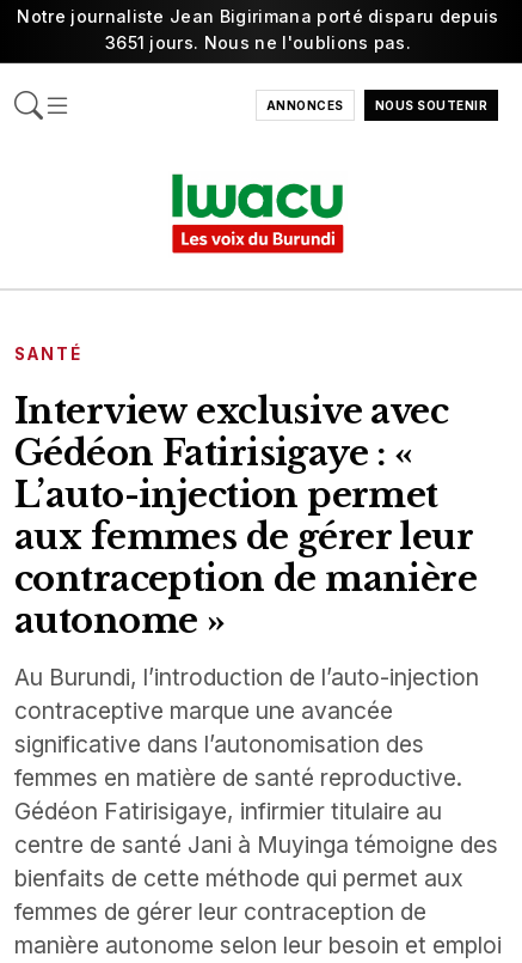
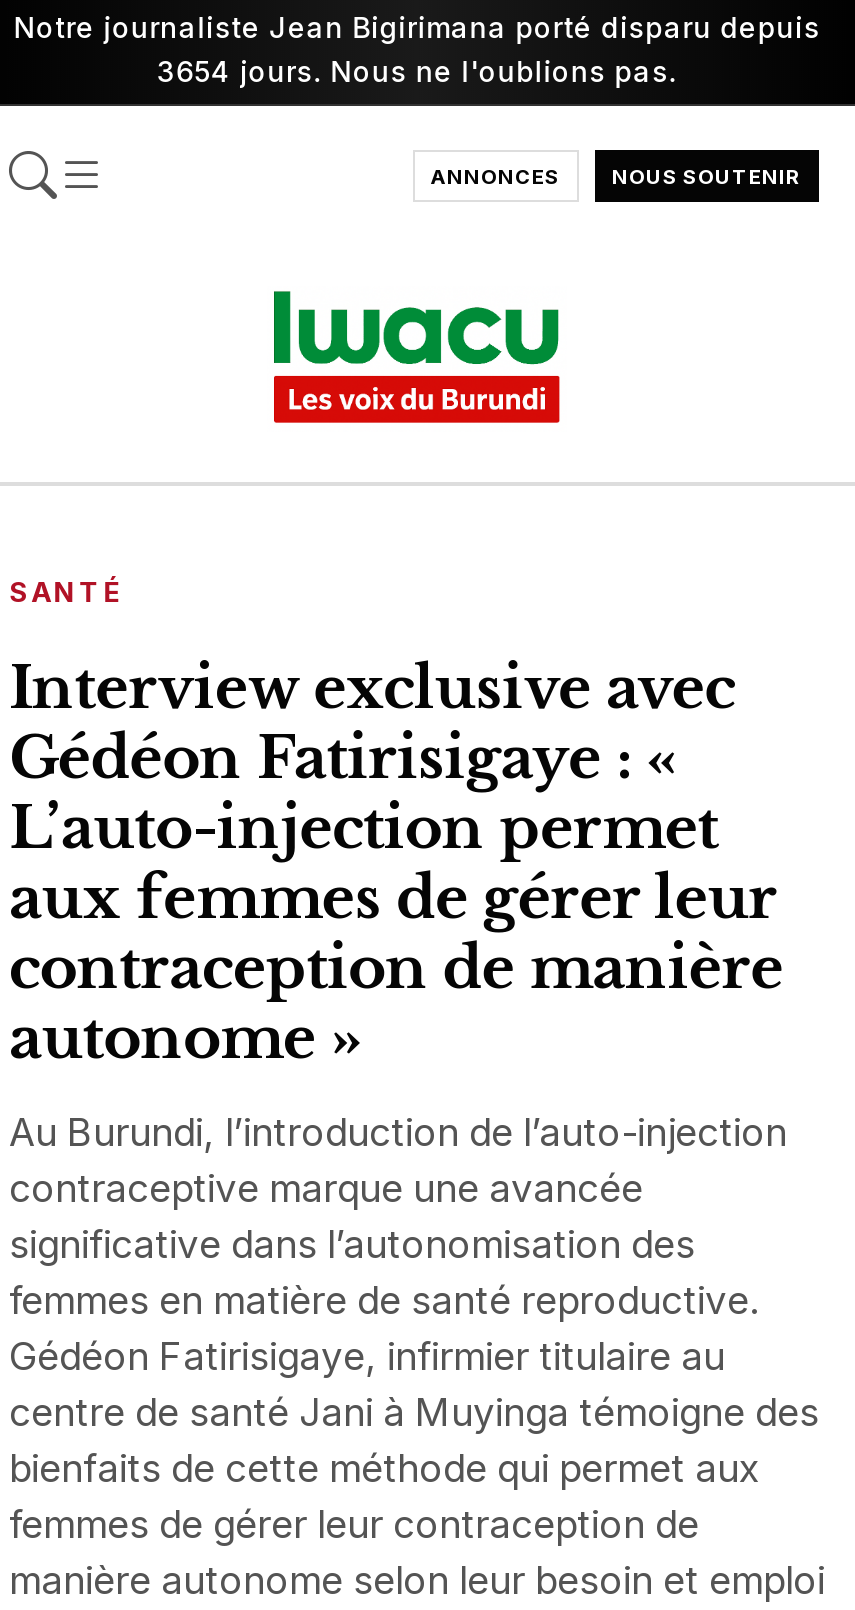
[105,32,411,53] 3651 jours. Nous ne l'oublions pas. -> [157,54,677,88] 3654 jours. Nous ne l'oublions pas.

